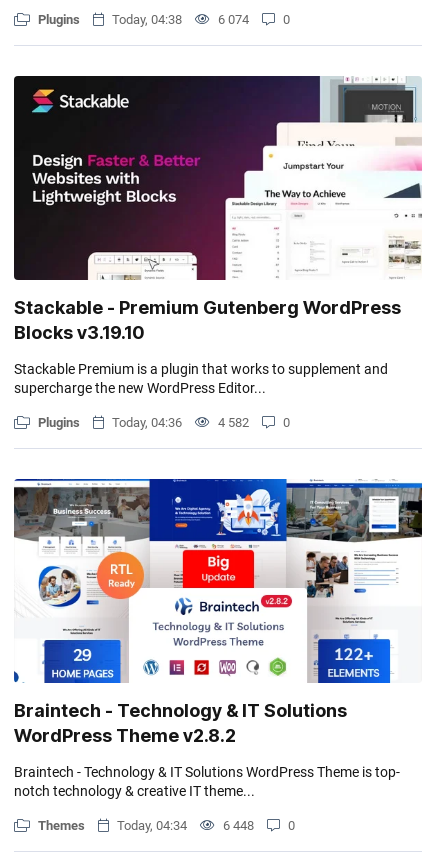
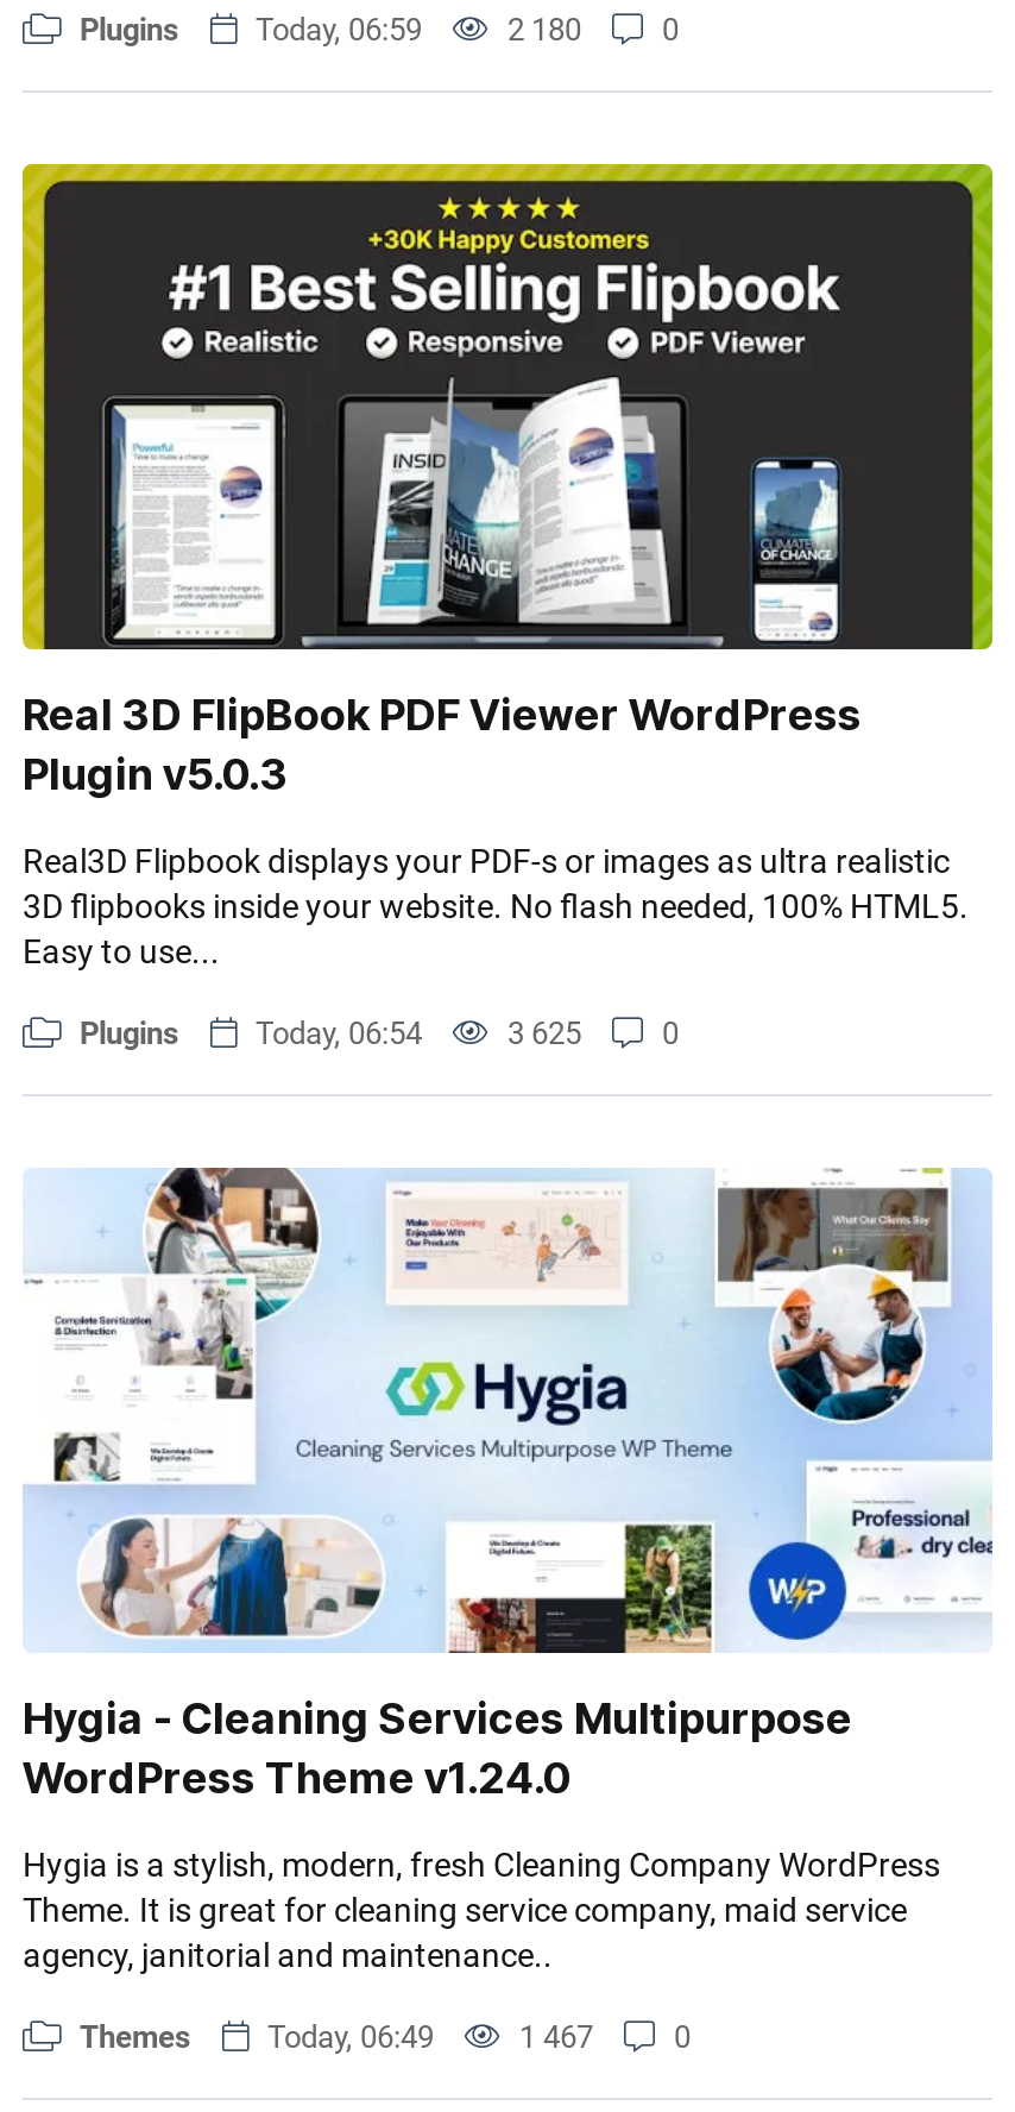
[112,12,182,27] Today, 04:38 -> [256,12,422,48] Today, 06:59
[218,12,249,27] 6 074 -> [508,12,581,48] 2 180
[13,75,423,343] [image] | Stackable - Premium Gutenberg WordPress | Blocks v3.19.10 -> [20,162,995,799] [image] | Real 3D FlipBook PDF Viewer WordPress | Plugin v5.0.3
[14,361,388,396] Stackable Premium is a plugin that works to supplement and | supercharge the new WordPress Editor... -> [23,842,969,970] Real3D Flipbook displays your PDF-s or images as ultra realistic | 3D flipbooks inside your website. No flash needed, 100% HTML5. | Easy to use...
[112,415,182,430] Today, 04:36 -> [256,1016,422,1051] Today, 06:54
[218,415,249,430] 4 582 -> [508,1016,581,1051] 3 625
[13,478,423,746] [image] | Braintech - Technology & IT Solutions | WordPress Theme v2.8.2 -> [23,1165,995,1803] [image] | Hygia - Cleaning Services Multipurpose | WordPress Theme v1.24.0
[14,764,400,799] Braintech - Technology & IT Solutions WordPress Theme is top- | notch technology & creative IT theme... -> [23,1846,940,1974] Hygia is a stylish, modern, fresh Cleaning Company WordPress | Theme. It is great for cleaning service company, maid service | agency, janitorial and maintenance..
[117,818,187,833] Today, 04:34 -> [267,2019,434,2055] Today, 06:49
[223,818,254,833] 6 448 -> [519,2019,593,2055] 1 467

